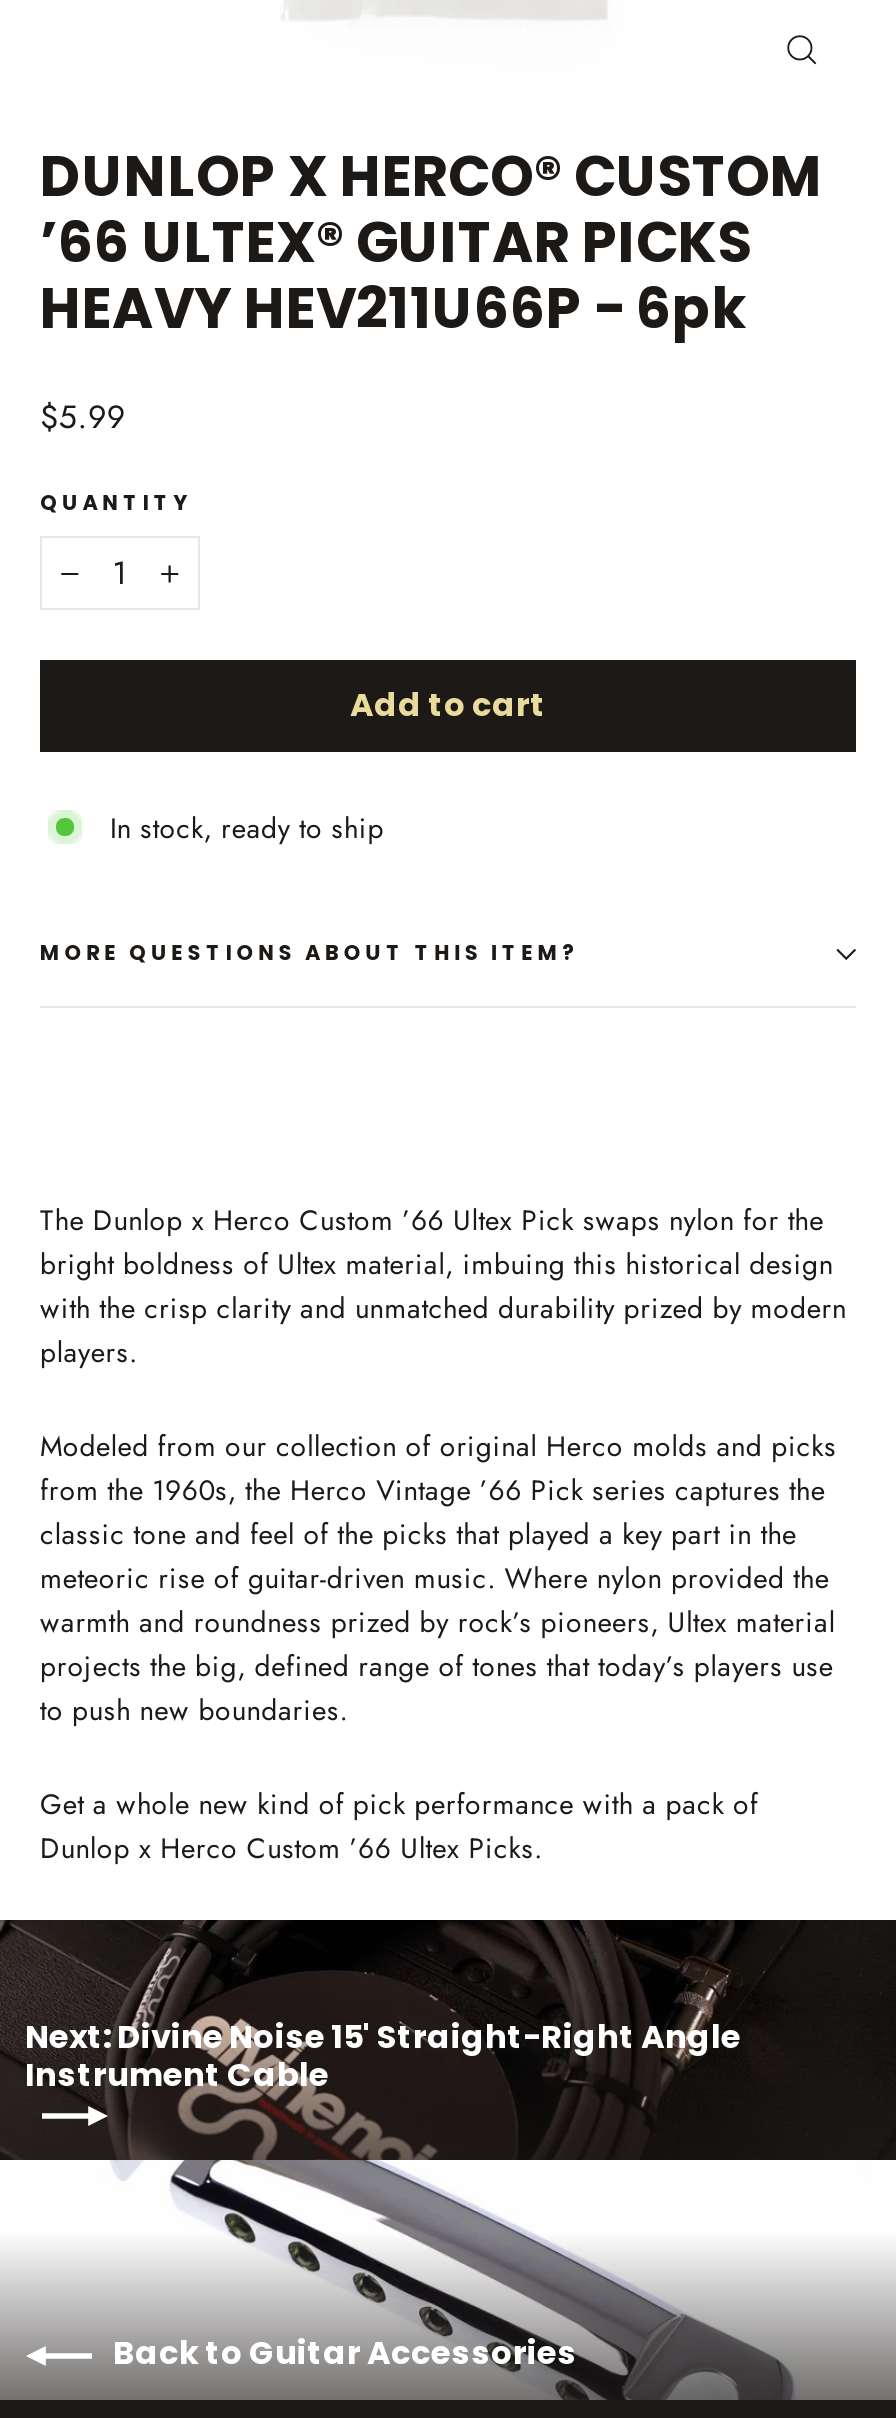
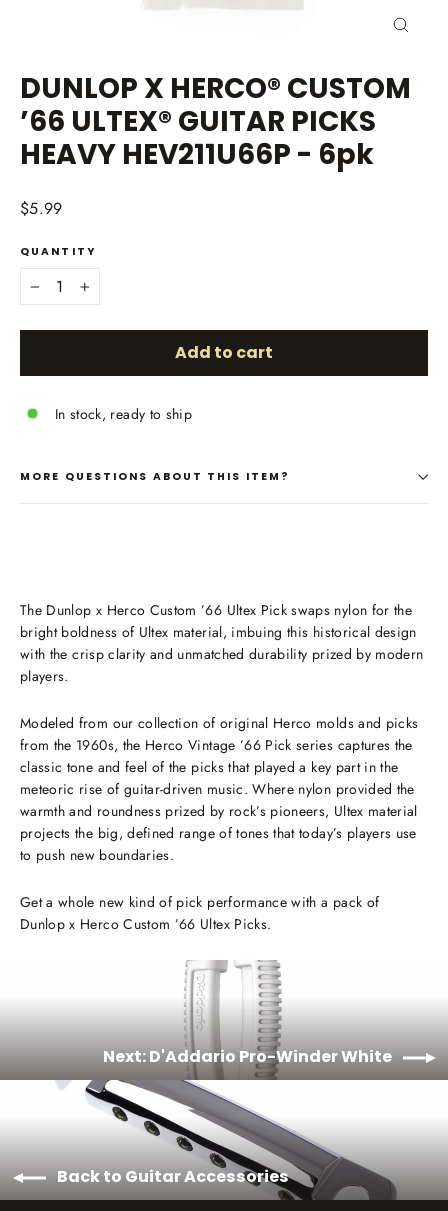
[6,1918,890,2160] [image] | Next: Divine Noise 15' Straight-Right Angle | Instrument Cable -> [3,960,445,1081] [image] | Next: D'Addario Pro-Winder White

